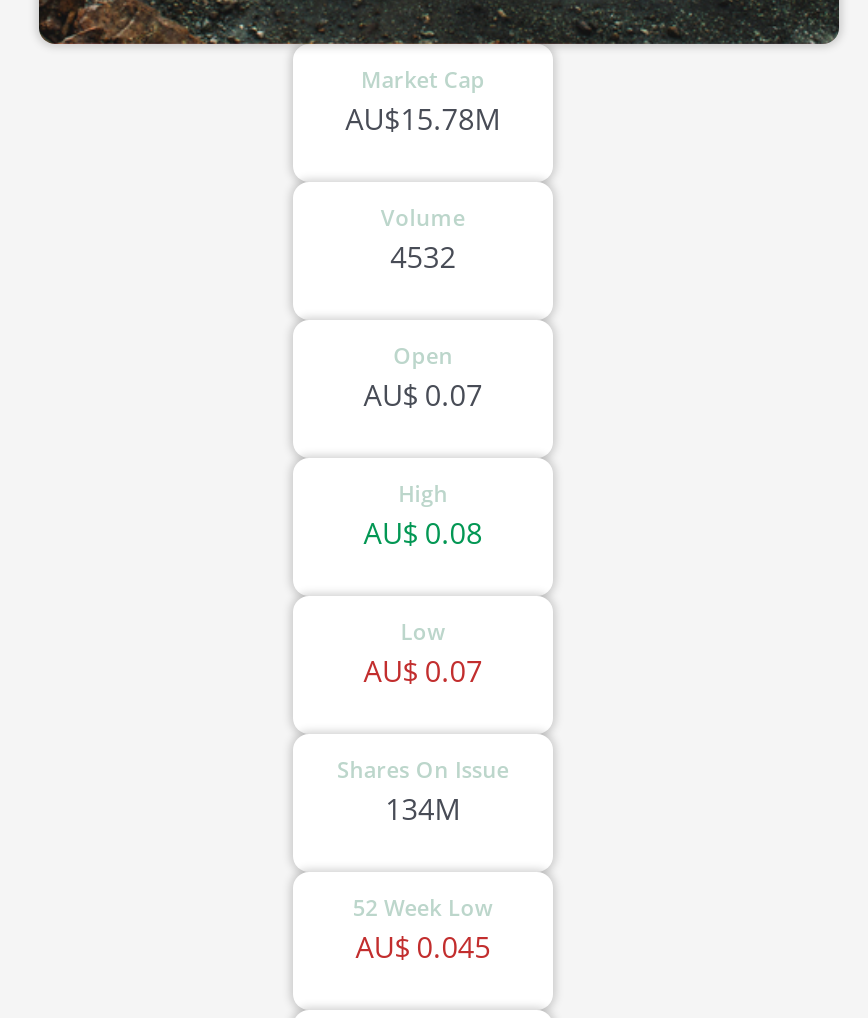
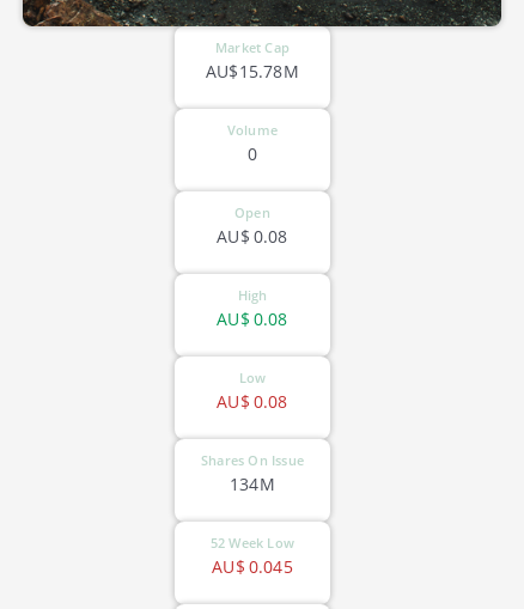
[390,238,456,276] 4532 -> [248,142,257,165] 0
[364,376,482,414] AU$ 0.07 -> [217,225,288,248] AU$ 0.08
[364,652,482,690] AU$ 0.07 -> [217,390,288,413] AU$ 0.08

